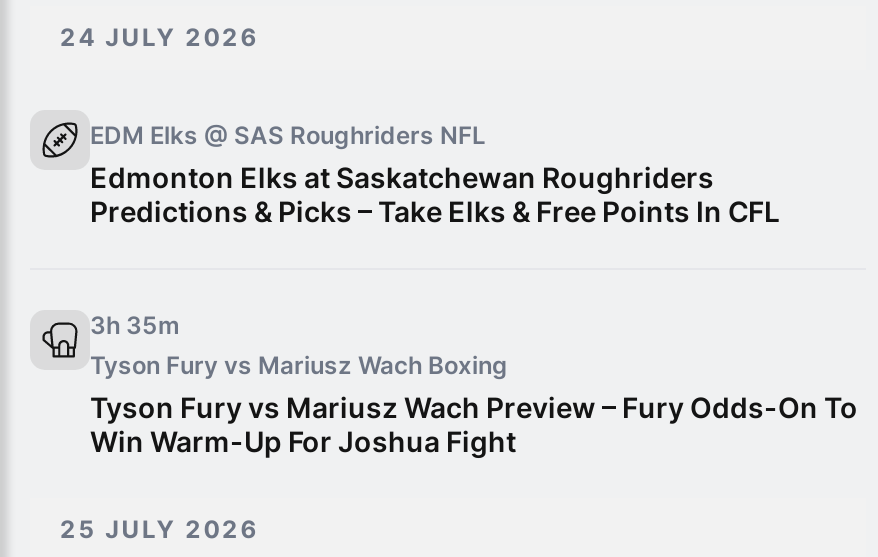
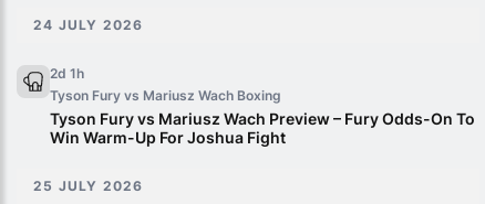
[90,119,780,339] EDM Elks @ SAS Roughriders NFL | Edmonton Elks at Saskatchewan Roughriders | Predictions & Picks – Take Elks & Free Points In CFL | 3h 35m -> [50,65,84,81] 2d 1h

